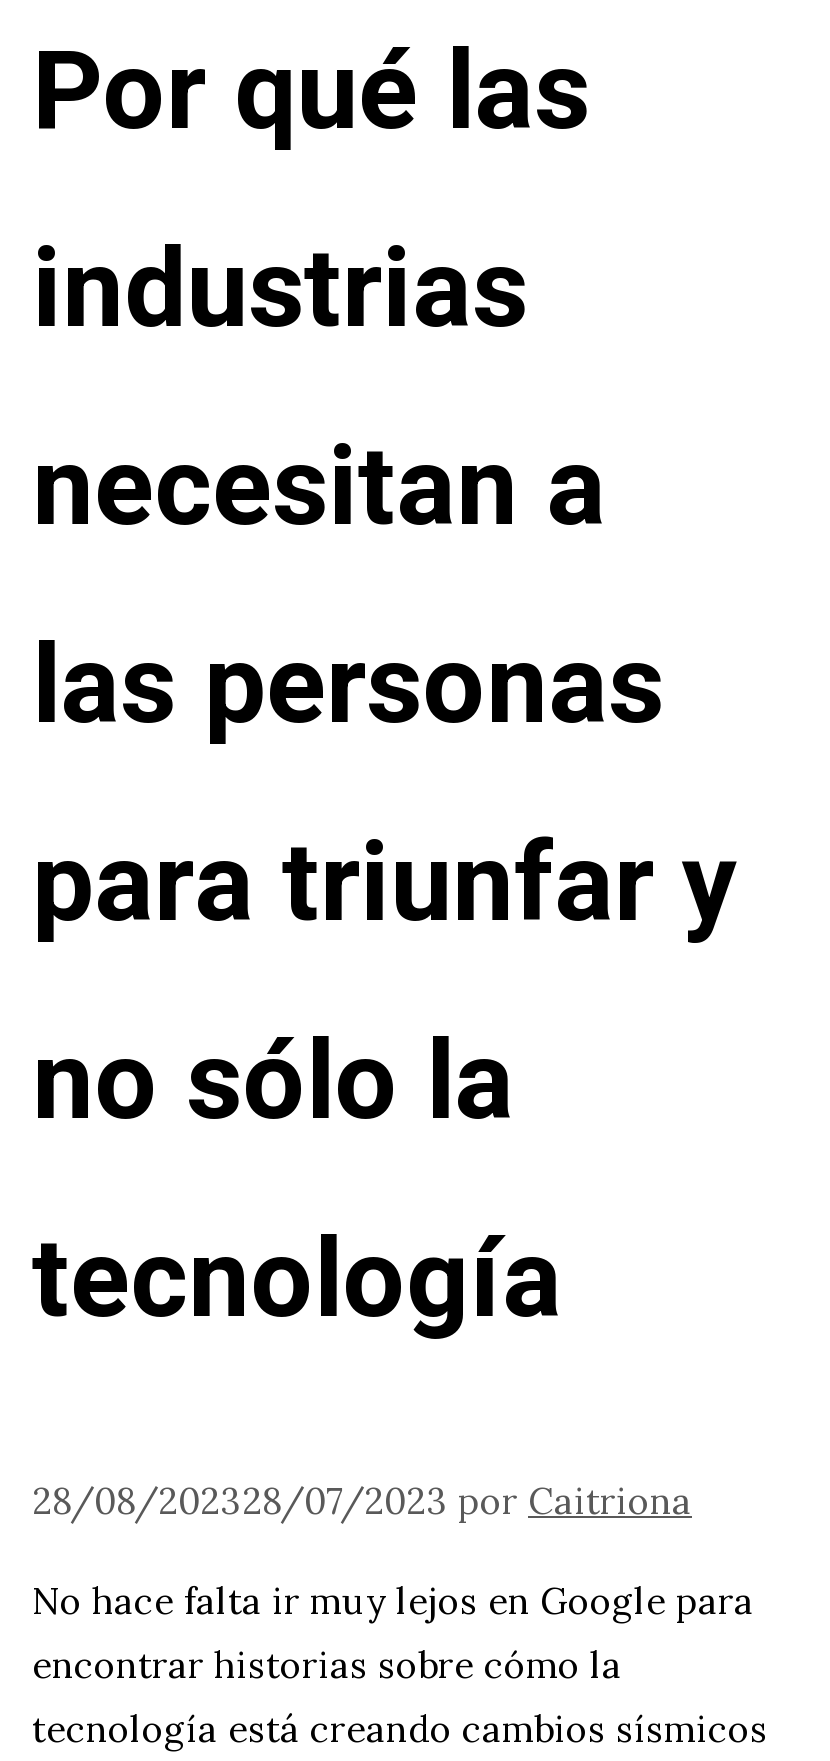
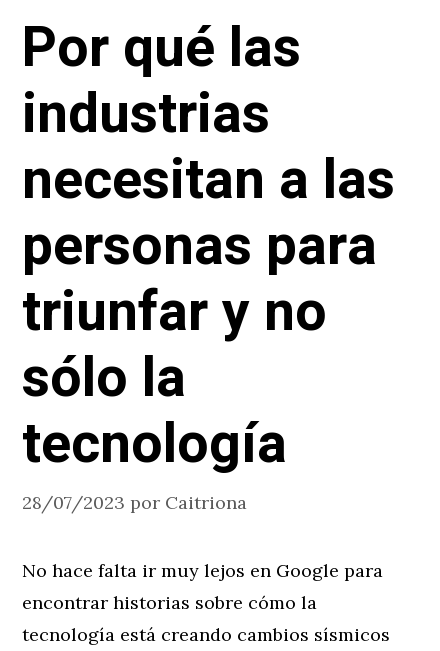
[32,1478,692,1524] 28/08/202328/07/2023 por Caitriona -> [22,491,247,514] 28/07/2023 por Caitriona

